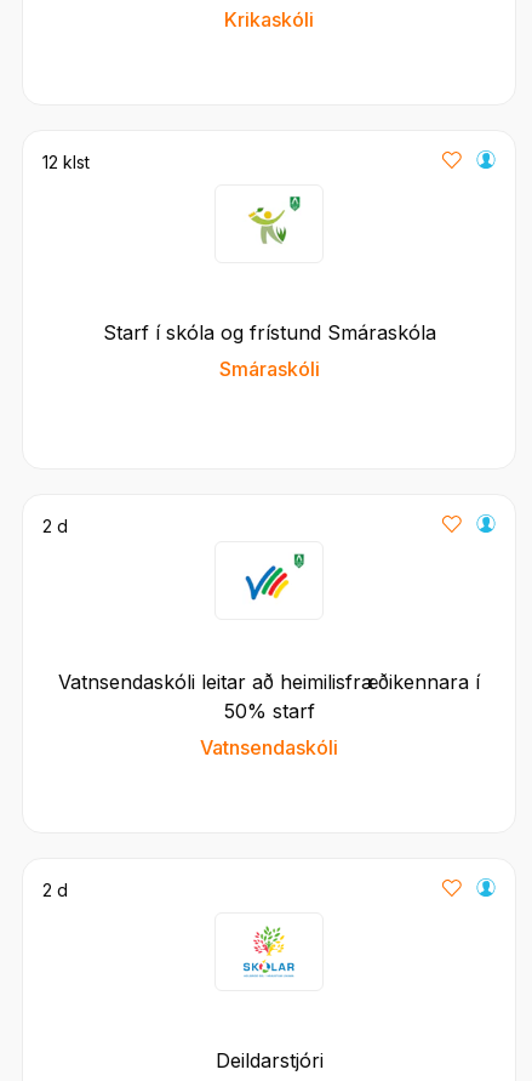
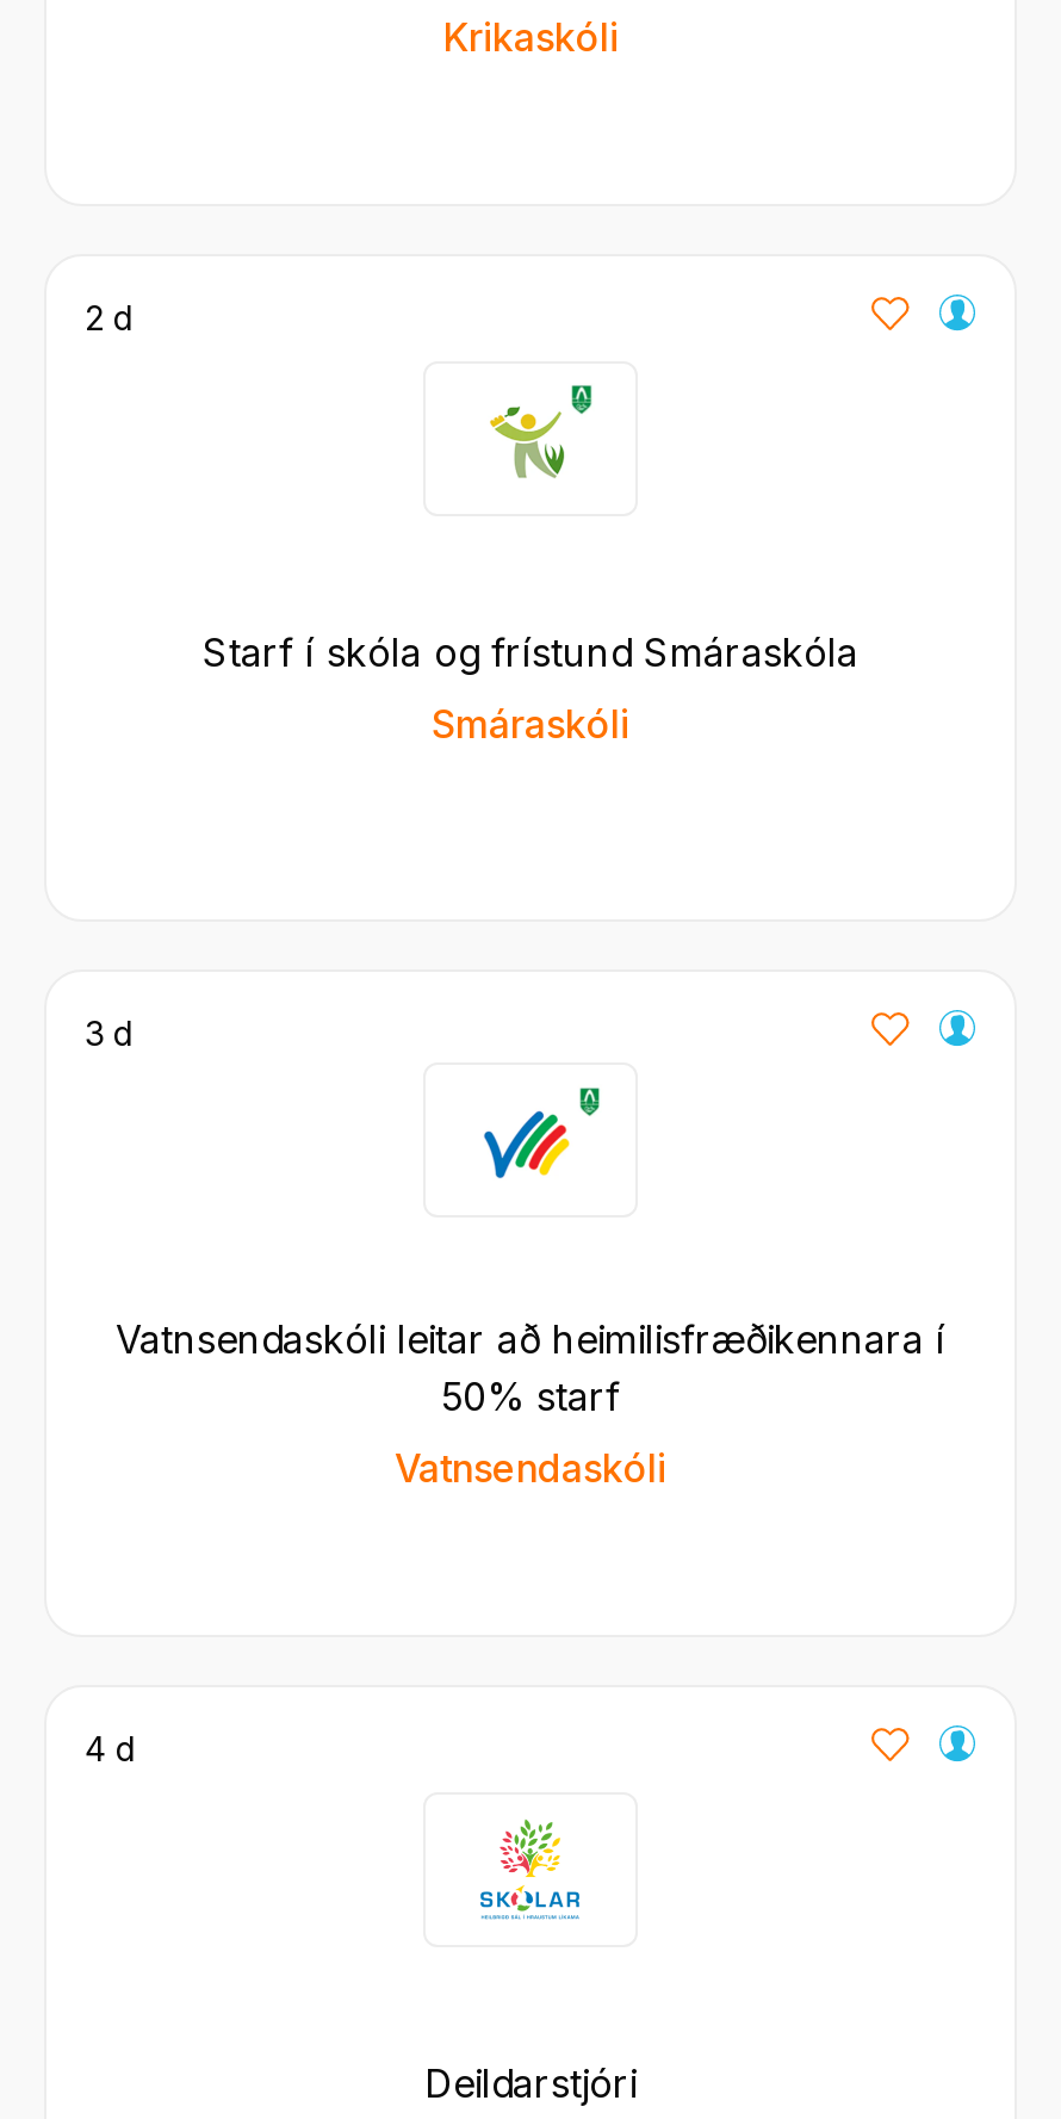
[42,152,90,172] 12 klst -> [85,297,135,337] 2 d
[42,516,68,536] 2 d -> [85,1012,135,1053] 3 d
[42,880,68,900] 2 d -> [85,1728,137,1768] 4 d

